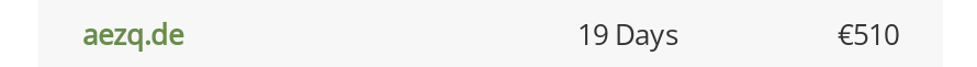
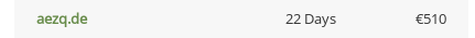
[577,14,678,54] 19 Days -> [285,9,336,28] 22 Days

